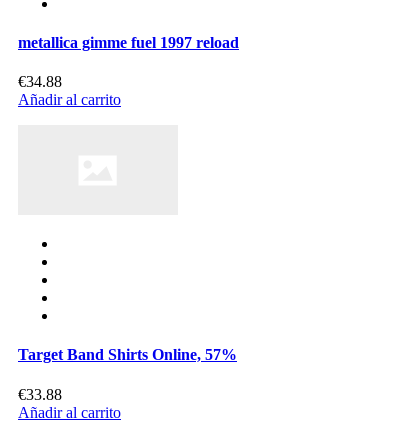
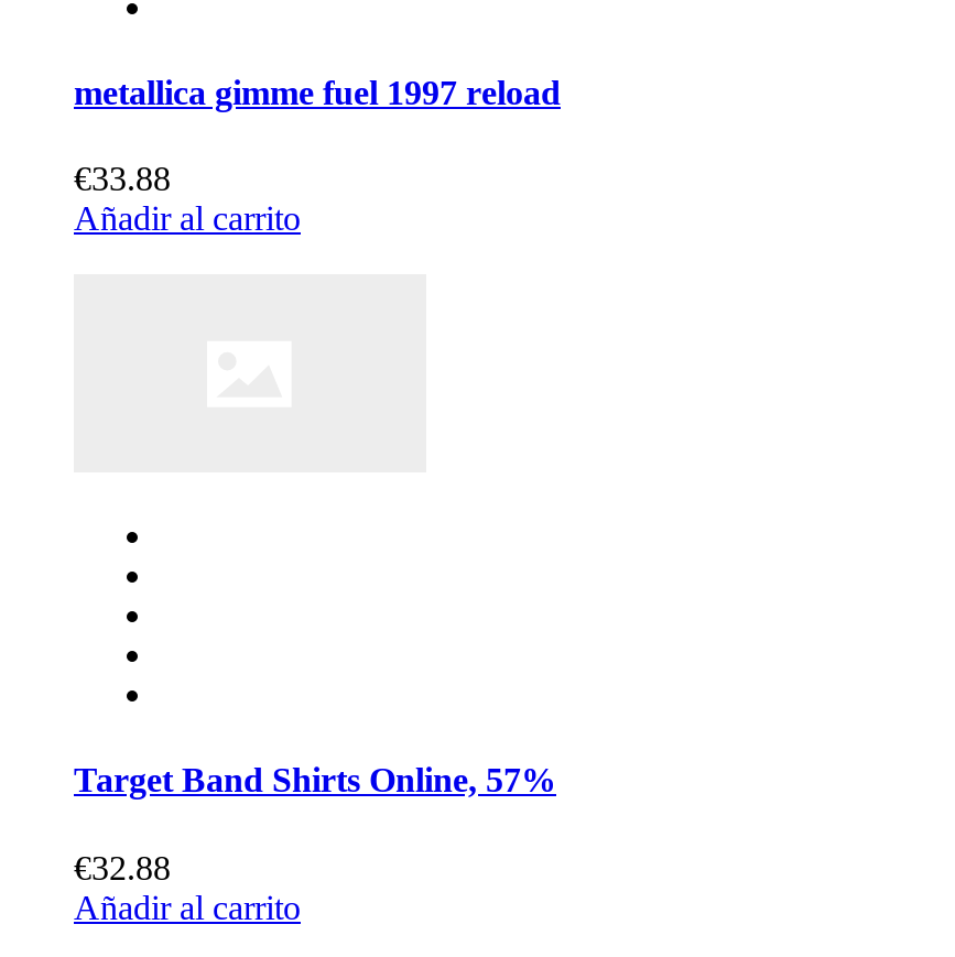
[18,73,62,90] €34.88 -> [74,160,171,197] €33.88
[18,386,62,403] €33.88 -> [74,848,171,886] €32.88

